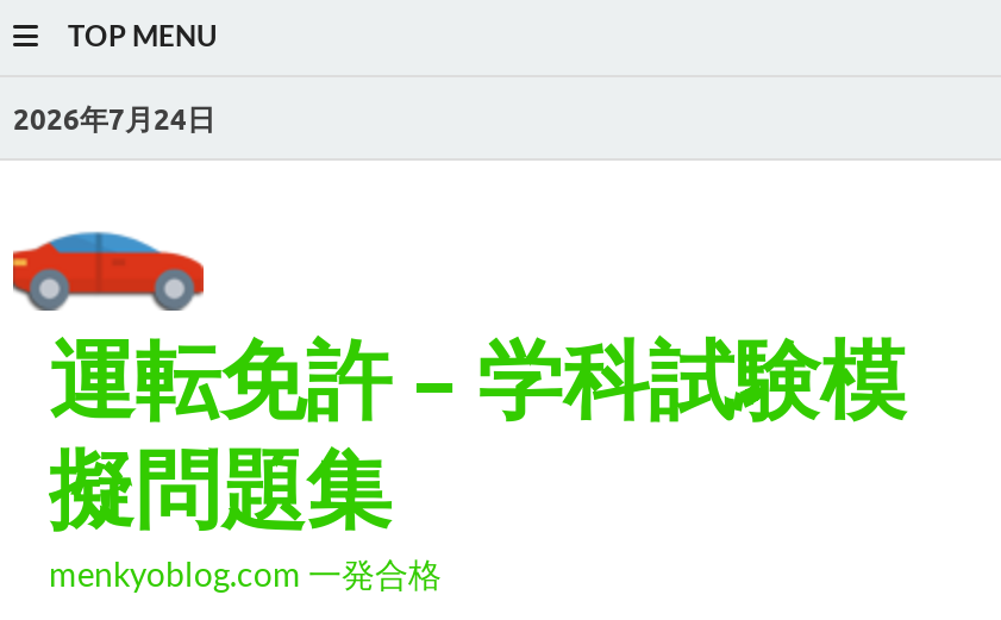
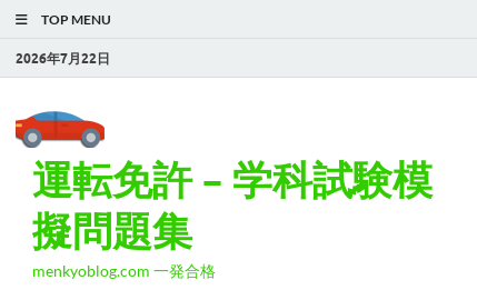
[13,100,215,136] 2026年7月24日 -> [16,49,110,66] 2026年7月22日

